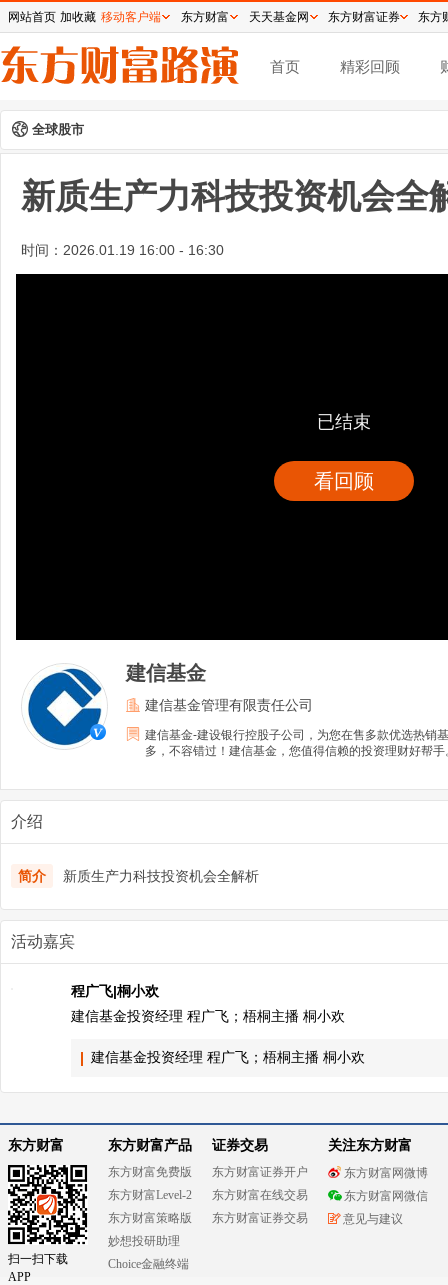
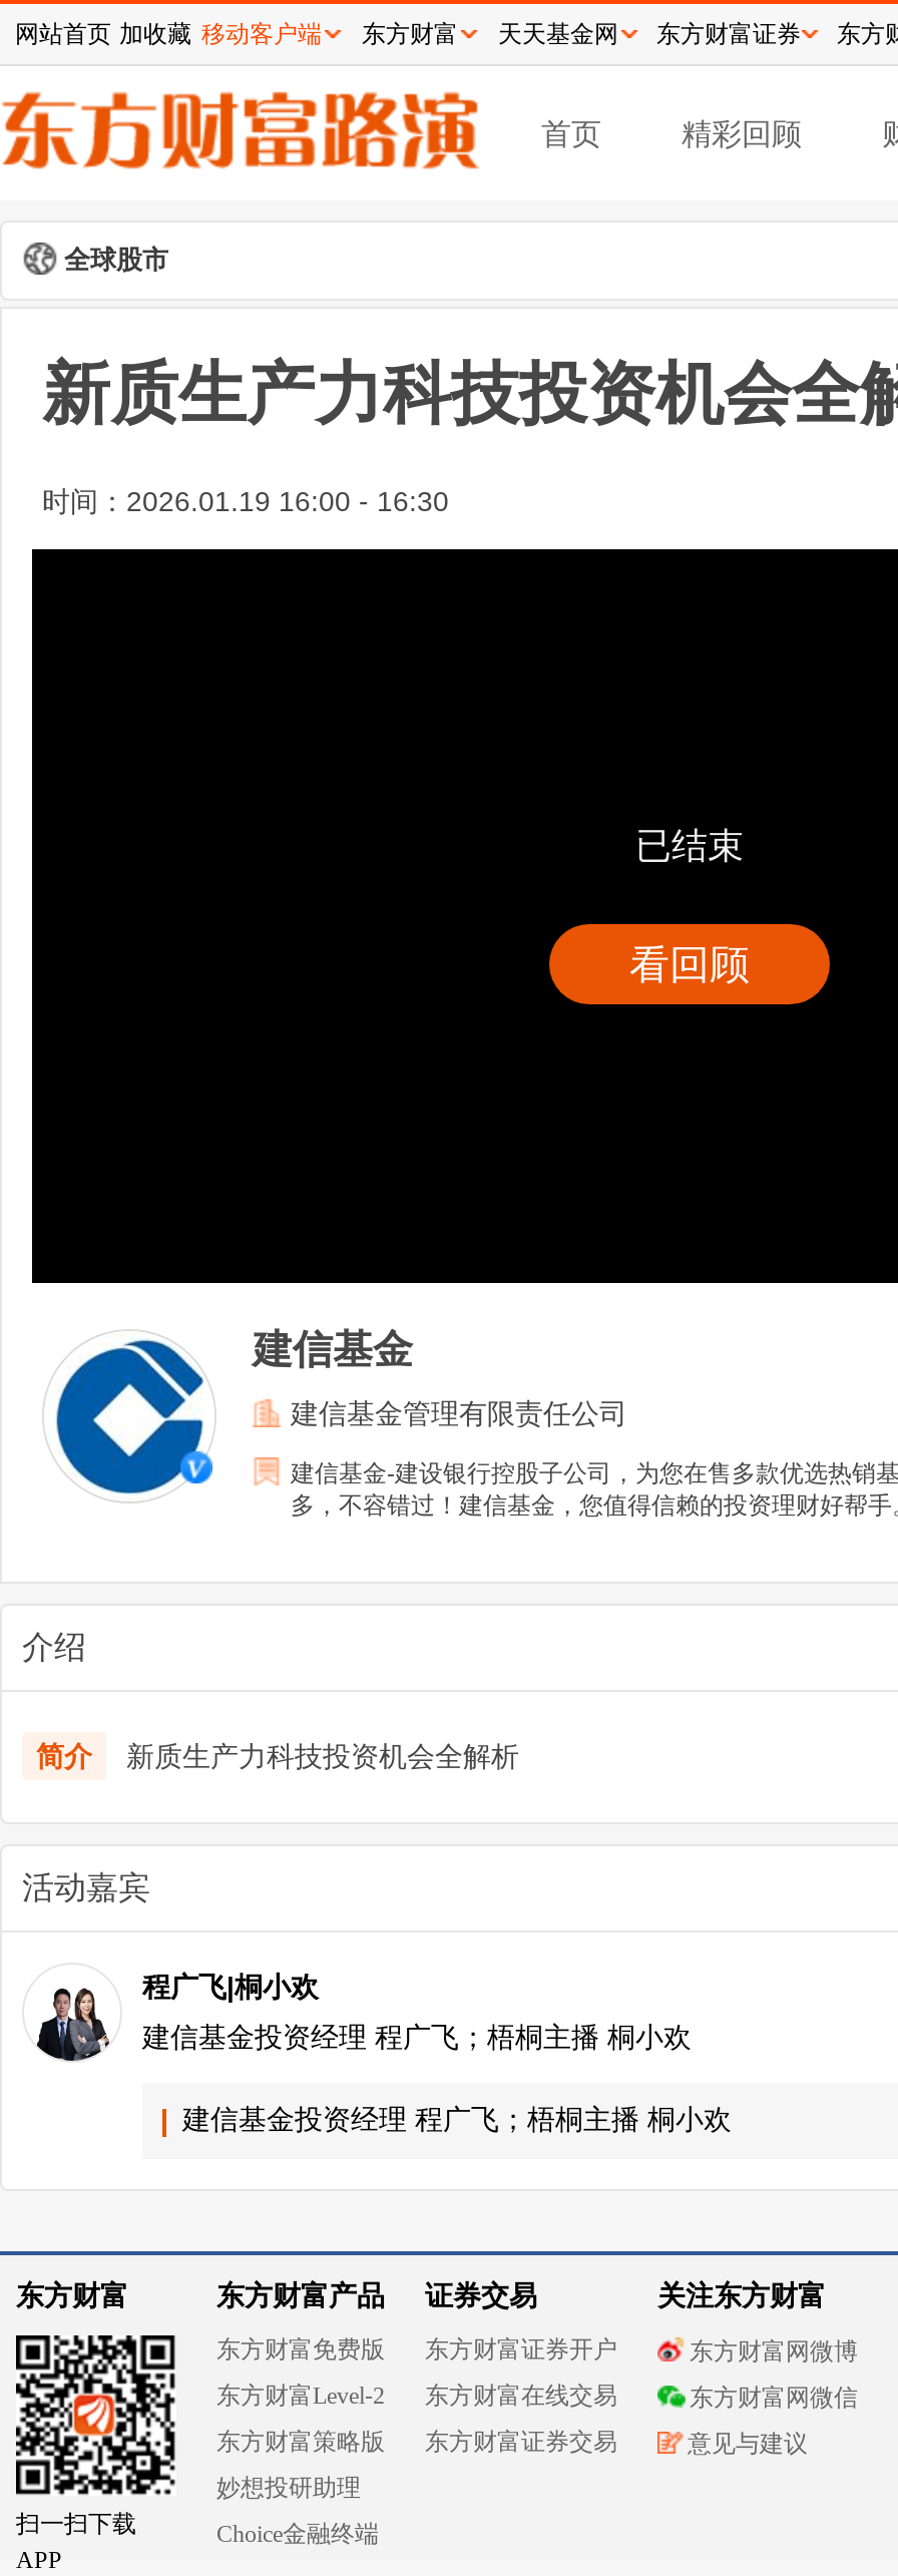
none -> [34,1987,112,2063] [image]

